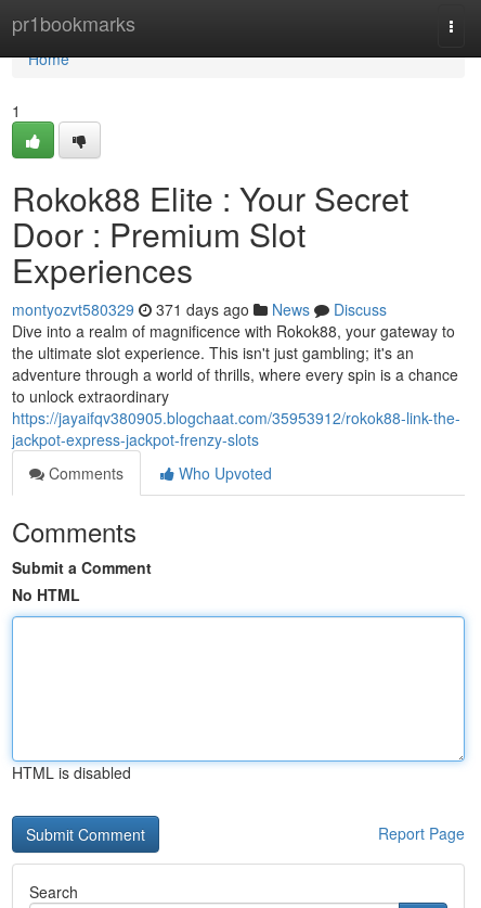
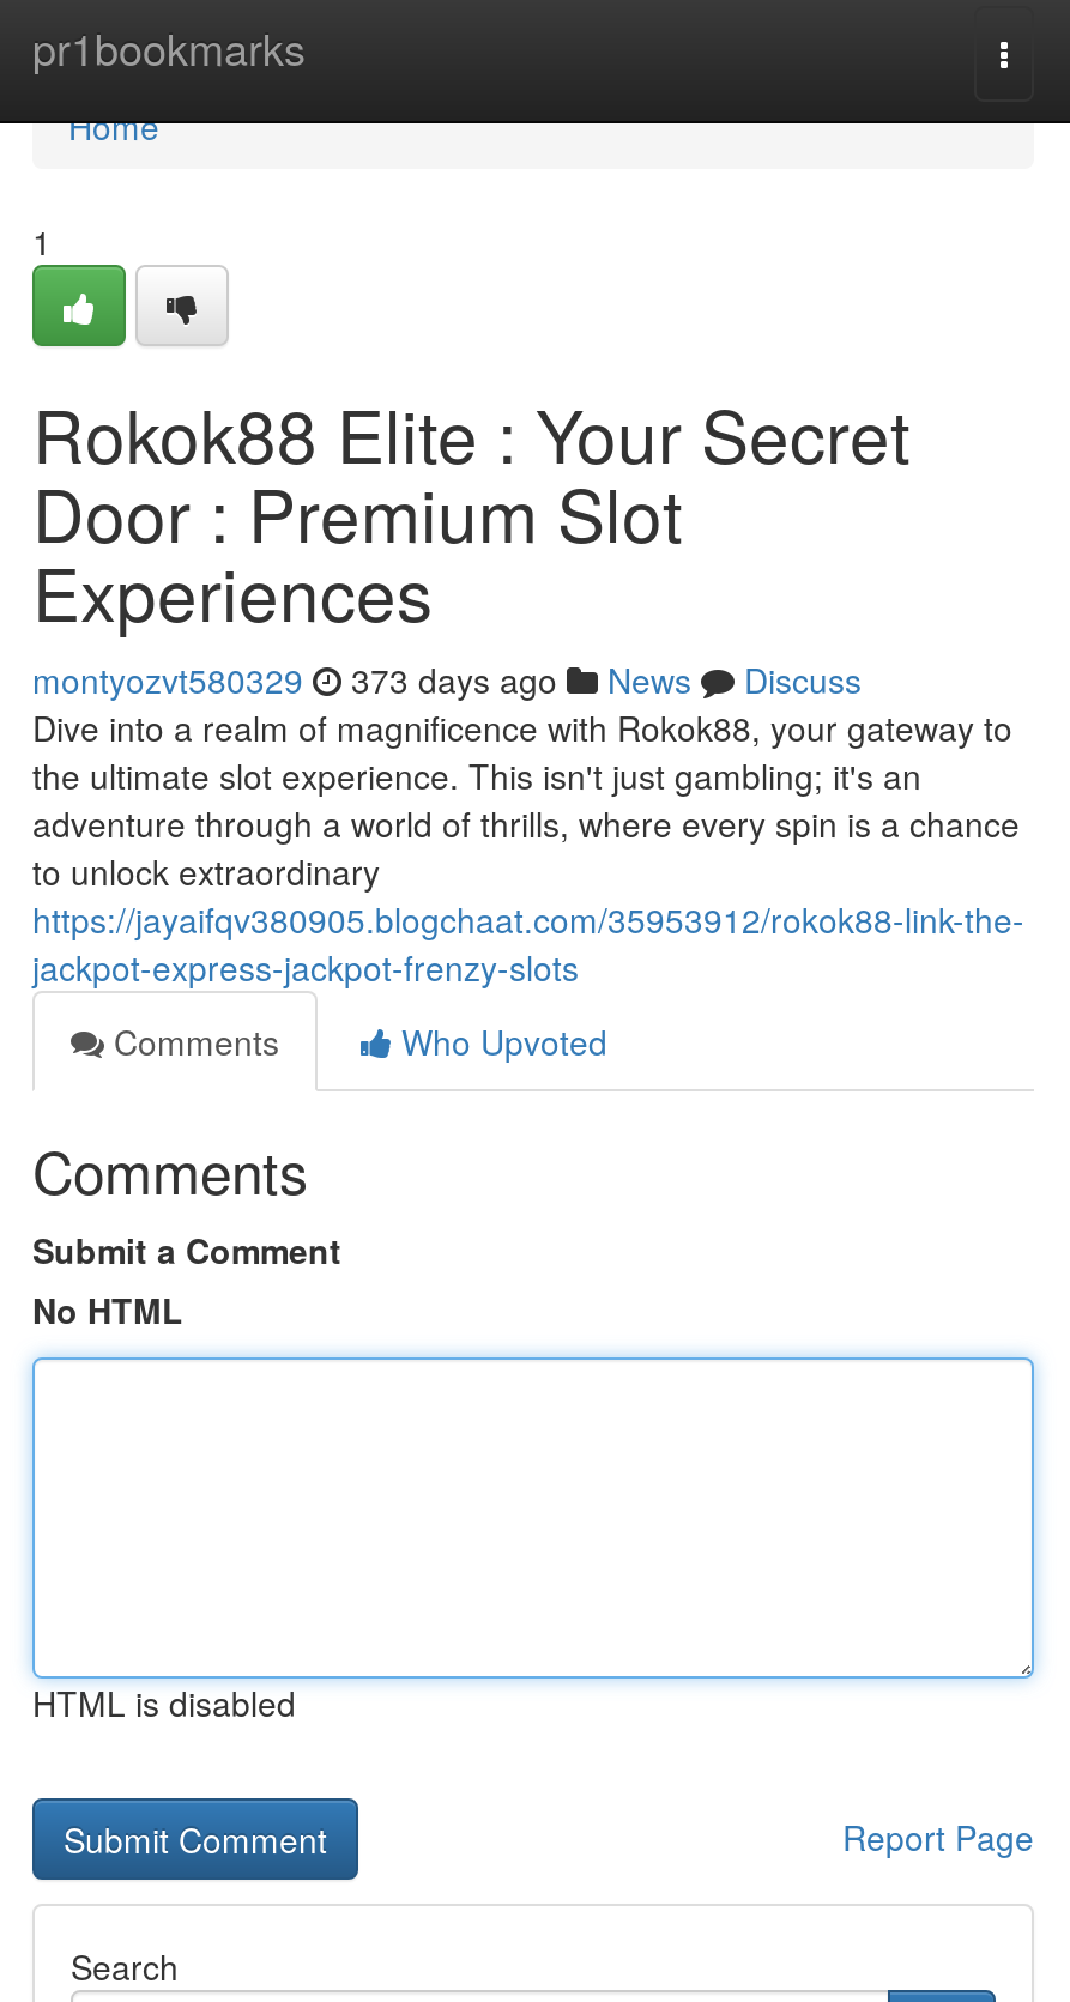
[12,298,387,320] montyozvt580329 371 days ago News Discuss -> [32,655,862,703] montyozvt580329 373 days ago News Discuss

